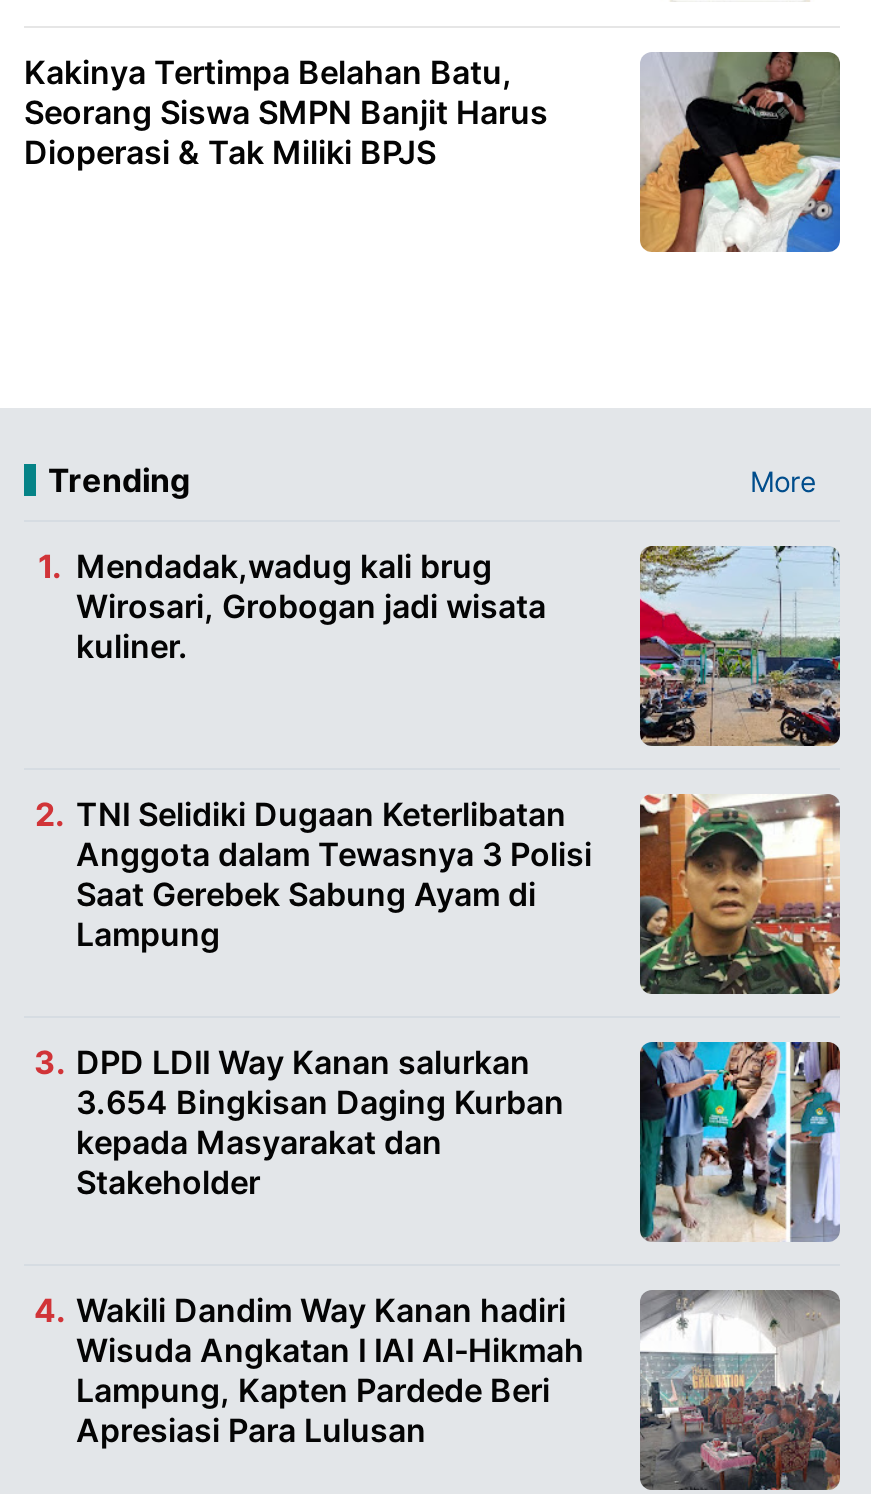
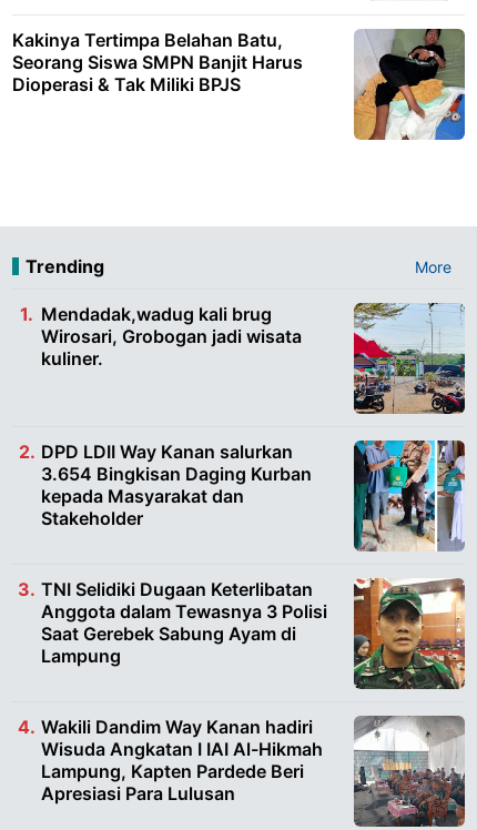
moved [76,794,840,996] -> [41,578,466,689]: [image] | TNI Selidiki Dugaan Keterlibatan | Anggota dalam Tewasnya 3 Polisi | Saat Gerebek Sabung Ayam di | Lampung
moved [76,1038,844,1246] -> [41,438,467,554]: [image] | DPD LDII Way Kanan salurkan | 3.654 Bingkisan Daging Kurban | kepada Masyarakat dan | Stakeholder

